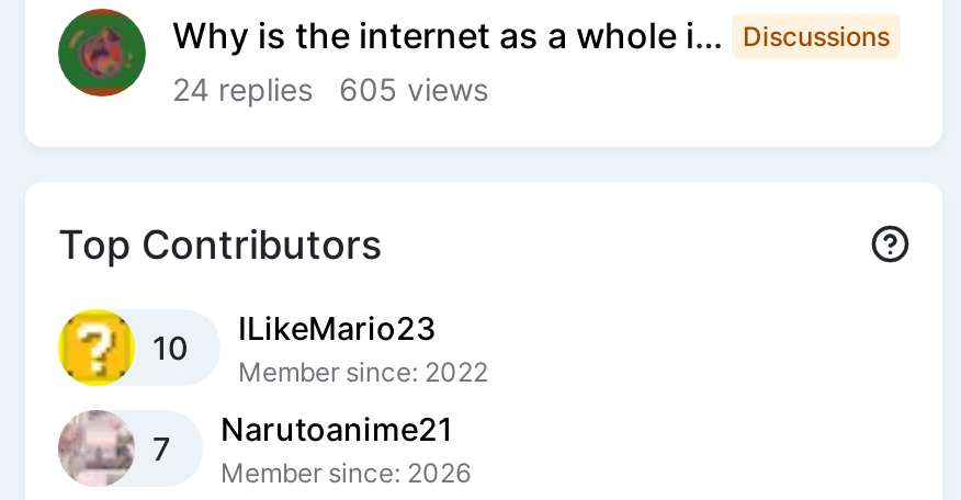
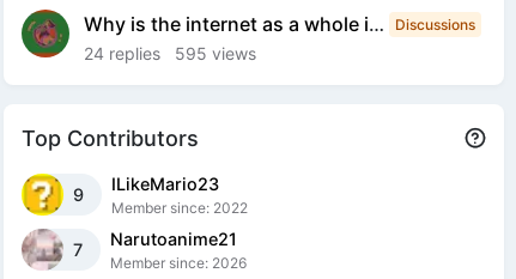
[172,69,488,107] 24 replies 605 views -> [84,43,256,63] 24 replies 595 views
[152,329,188,366] 10 -> [73,185,84,205] 9

